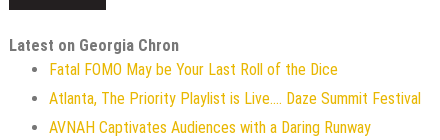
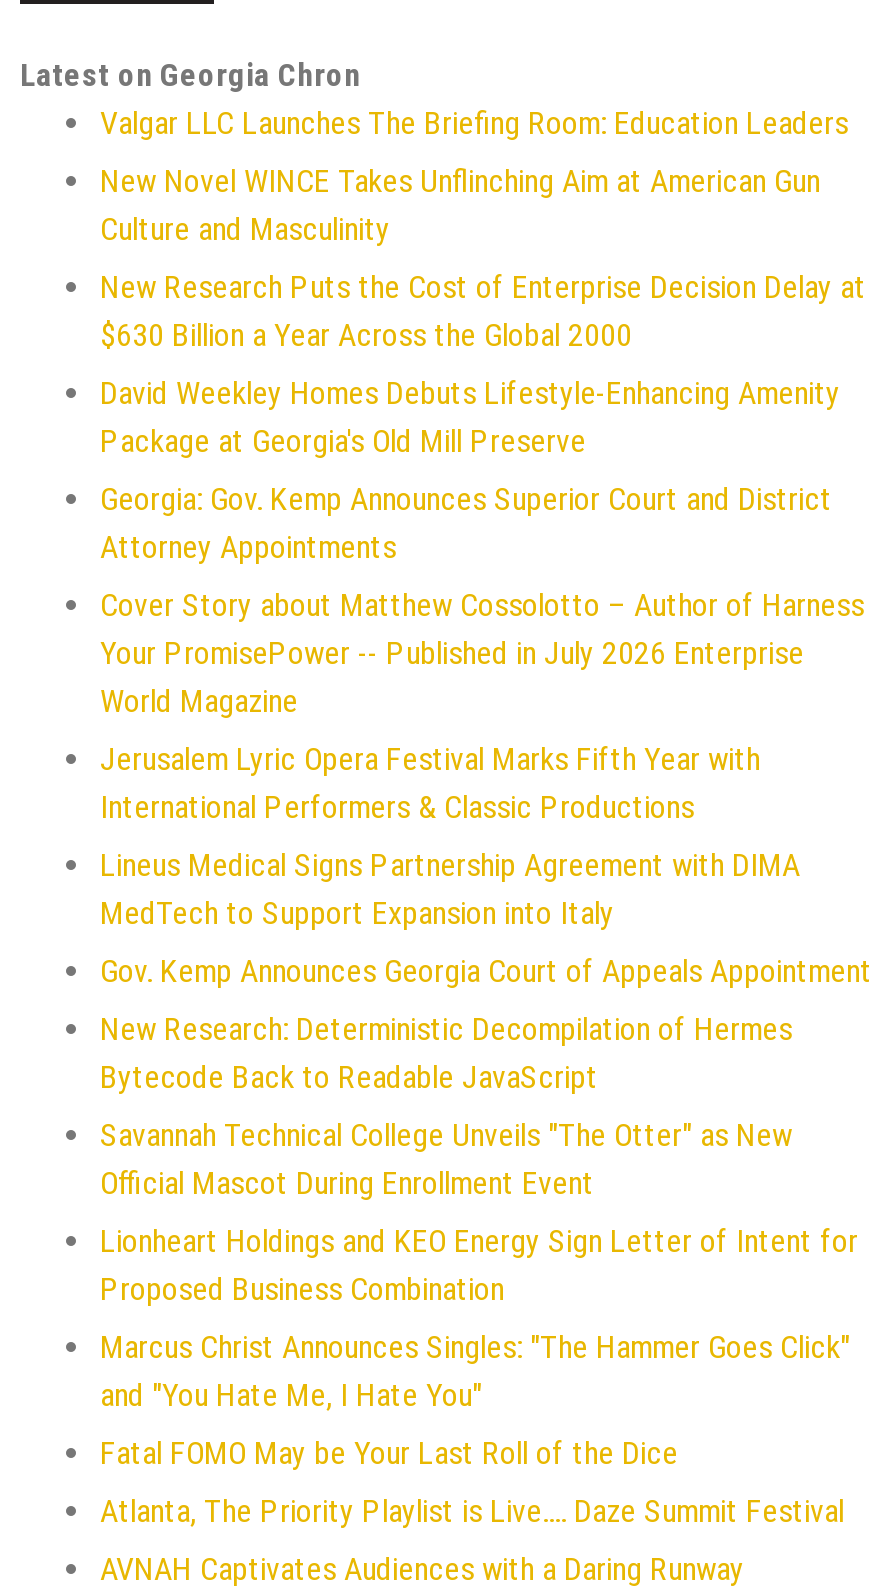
none -> [100,104,872,1414] Valgar LLC Launches The Briefing Room: Education Leaders | New Novel WINCE Takes Unflinching Aim at American Gun | Culture and Masculinity | New Research Puts the Cost of Enterprise Decision Delay at | $630 Billion a Year Across the Global 2000 | David Weekley Homes Debuts Lifestyle-Enhancing Amenity | Package at Georgia's Old Mill Preserve | Georgia: Gov. Kemp Announces Superior Court and District | Attorney Appointments | Cover Story about Matthew Cossolotto – Author of Harness | Your PromisePower -- Published in July 2026 Enterprise | World Magazine | Jerusalem Lyric Opera Festival Marks Fifth Year with | International Performers & Classic Productions | Lineus Medical Signs Partnership Agreement with DIMA | MedTech to Support Expansion into Italy | Gov. Kemp Announces Georgia Court of Appeals Appointment | New Research: Deterministic Decompilation of Hermes | Bytecode Back to Readable JavaScript | Savannah Technical College Unveils "The Otter" as New | Official Mascot During Enrollment Event | Lionheart Holdings and KEO Energy Sign Letter of Intent for | Proposed Business Combination | Marcus Christ Announces Singles: "The Hammer Goes Click" | and "You Hate Me, I Hate You"

